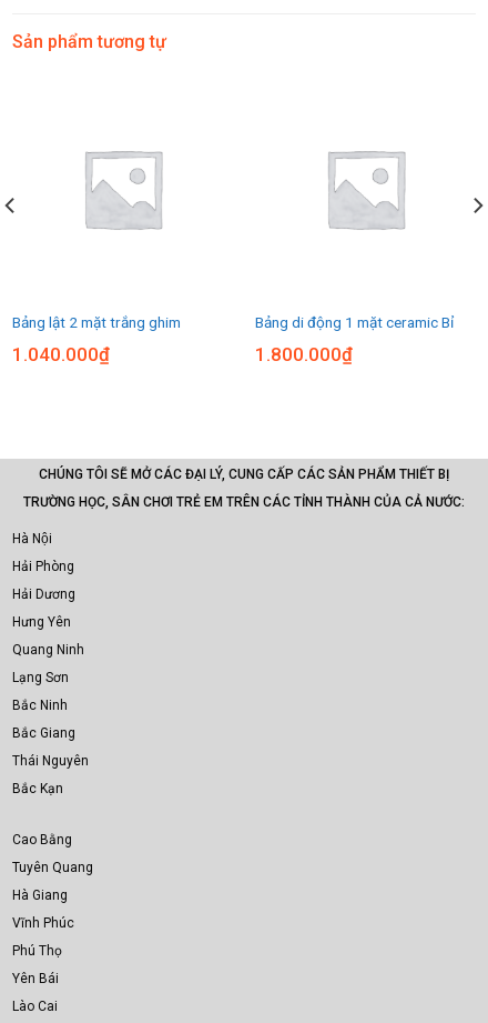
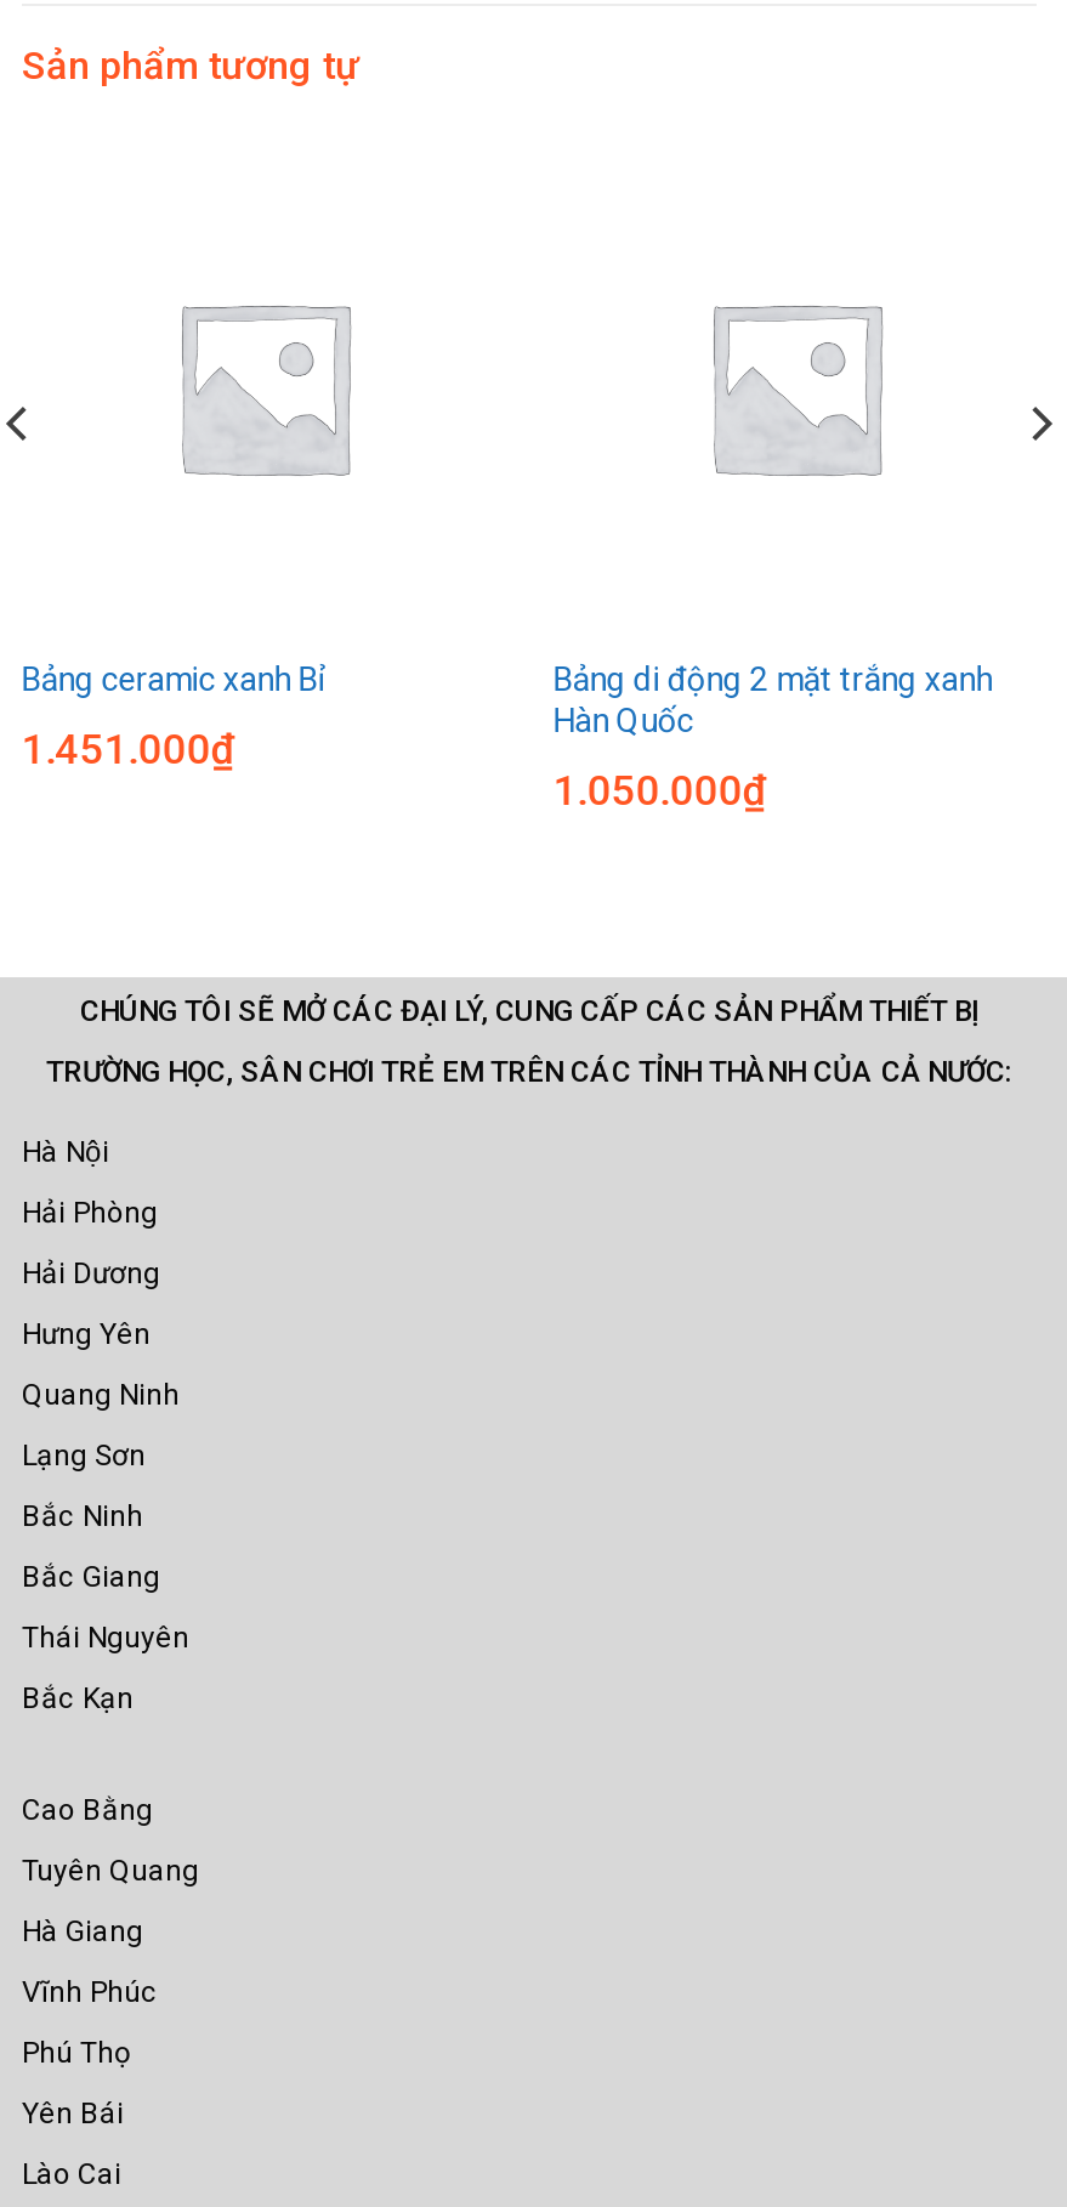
[12,314,181,331] Bảng lật 2 mặt trắng ghim -> [21,660,325,699] Bảng ceramic xanh Bỉ
[255,314,453,331] Bảng di động 1 mặt ceramic Bỉ -> [553,658,992,738] Bảng di động 2 mặt trắng xanh | Hàn Quốc
[12,344,110,366] 1.040.000₫ -> [21,725,235,774] 1.451.000₫
[255,344,352,366] 1.800.000₫ -> [553,765,767,814] 1.050.000₫

